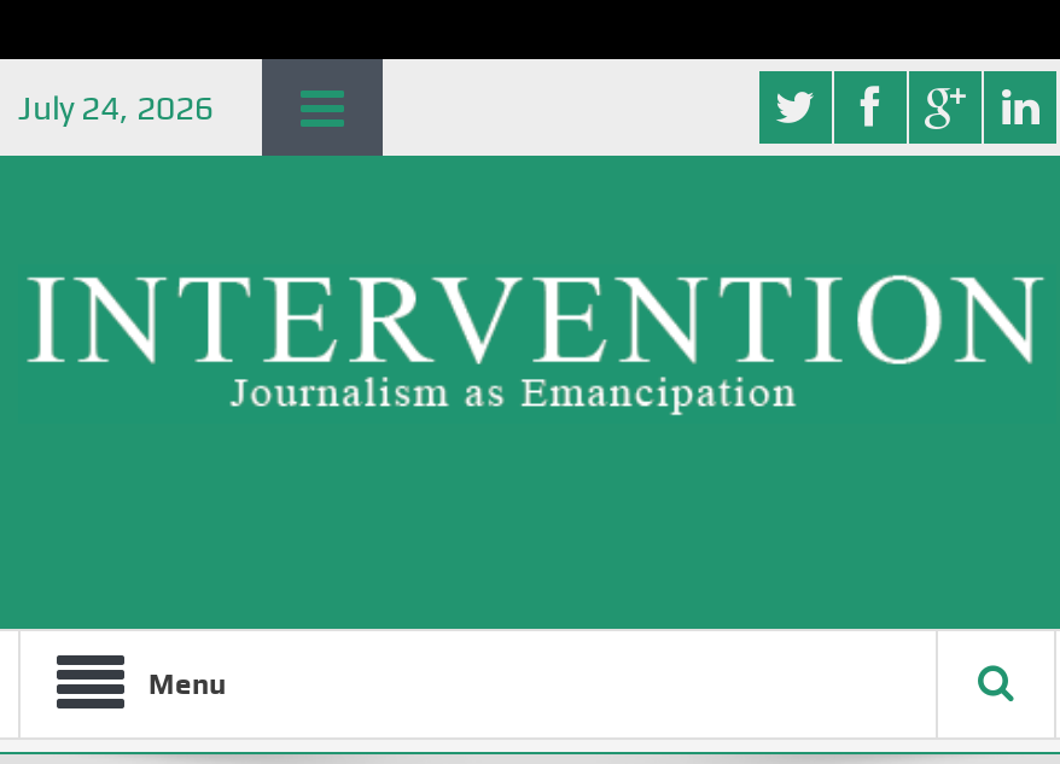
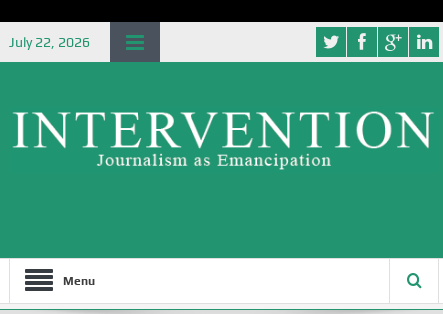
[18,88,214,127] July 24, 2026 -> [9,34,90,50] July 22, 2026

